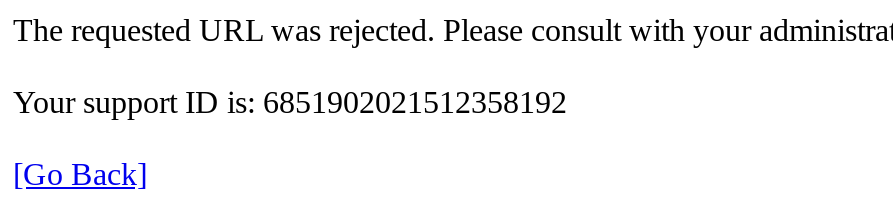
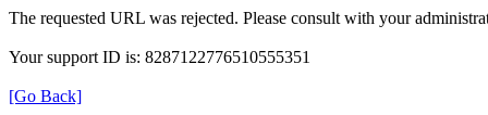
[13,85,567,119] Your support ID is: 6851902021512358192 -> [9,48,310,66] Your support ID is: 8287122776510555351

